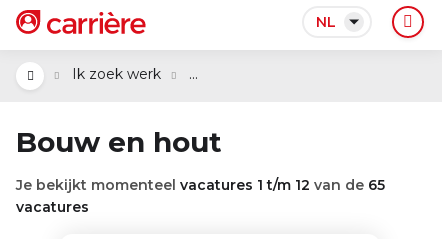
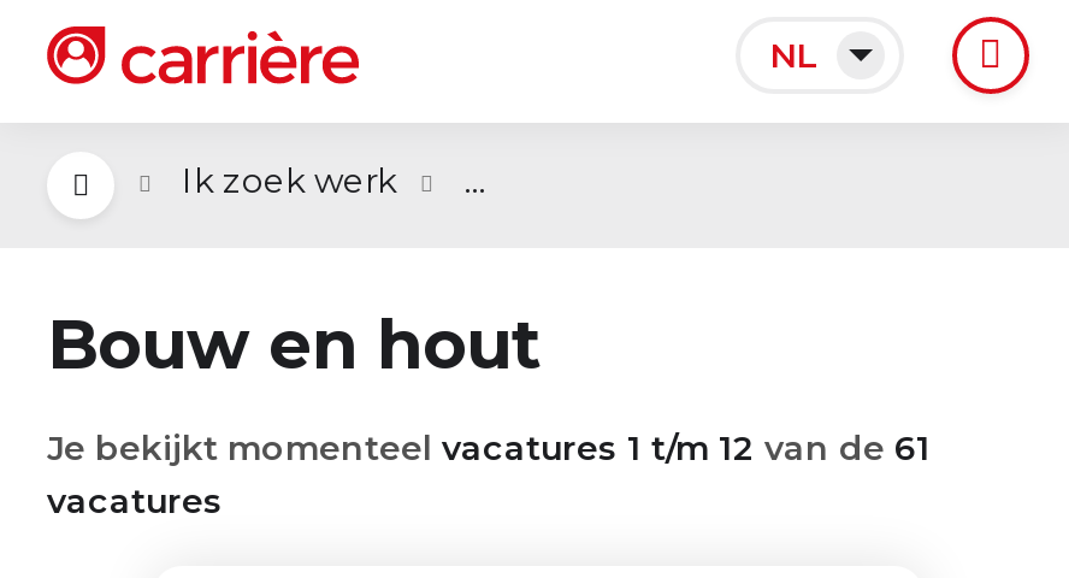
[16,176,385,194] Je bekijkt momenteel vacatures 1 t/m 12 van de 65 -> [47,426,931,470] Je bekijkt momenteel vacatures 1 t/m 12 van de 61

